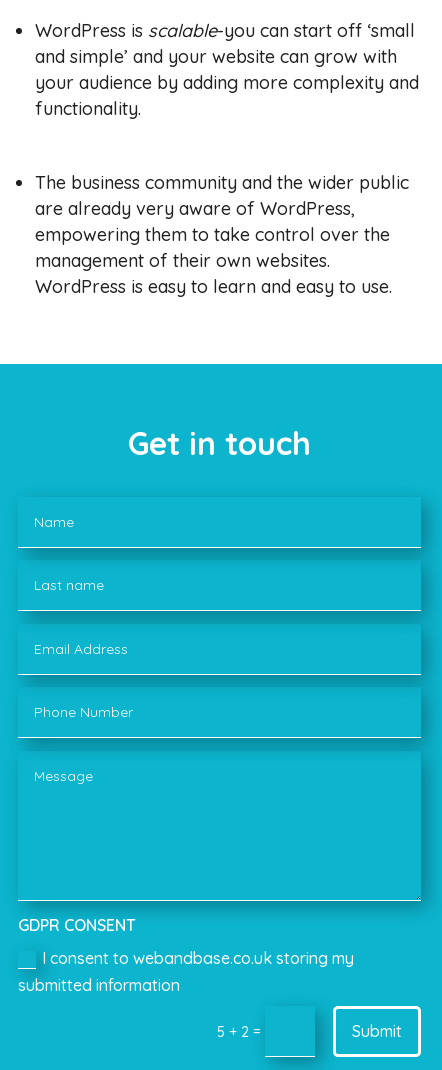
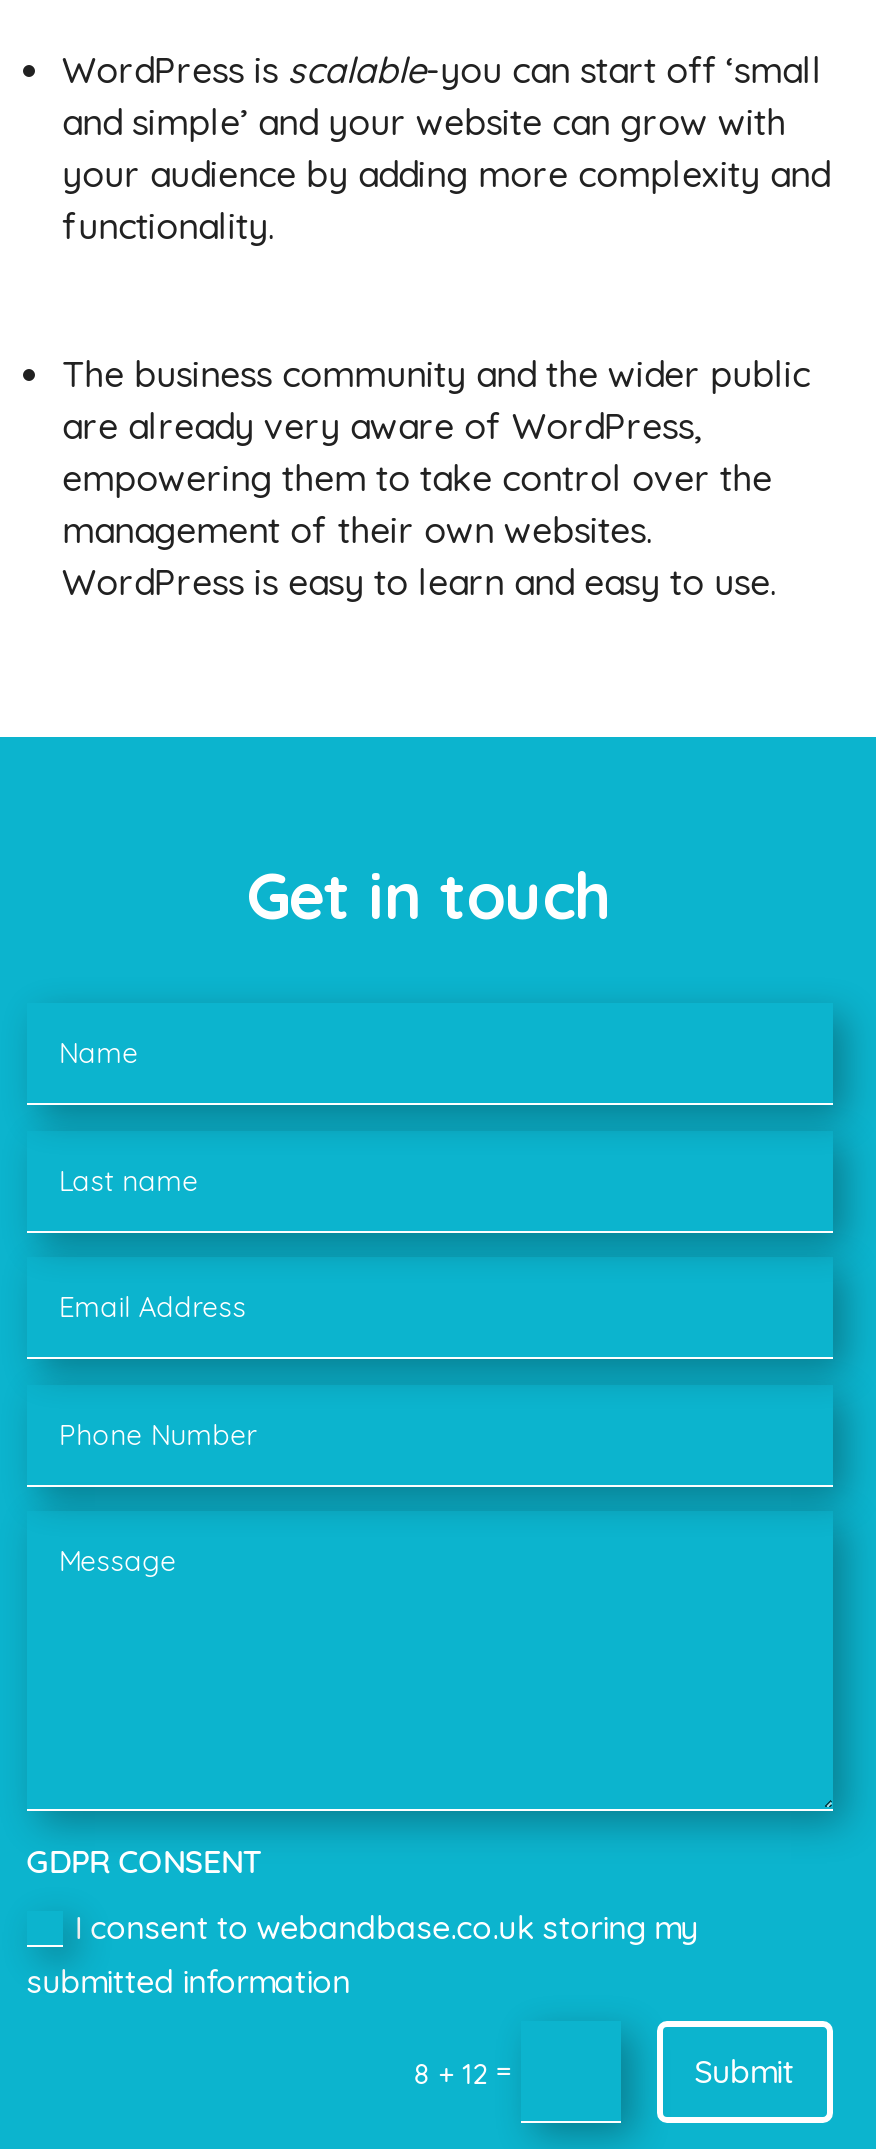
[217,1021,265,1041] 5 + 2 = -> [414,2052,520,2091] 8 + 12 =

